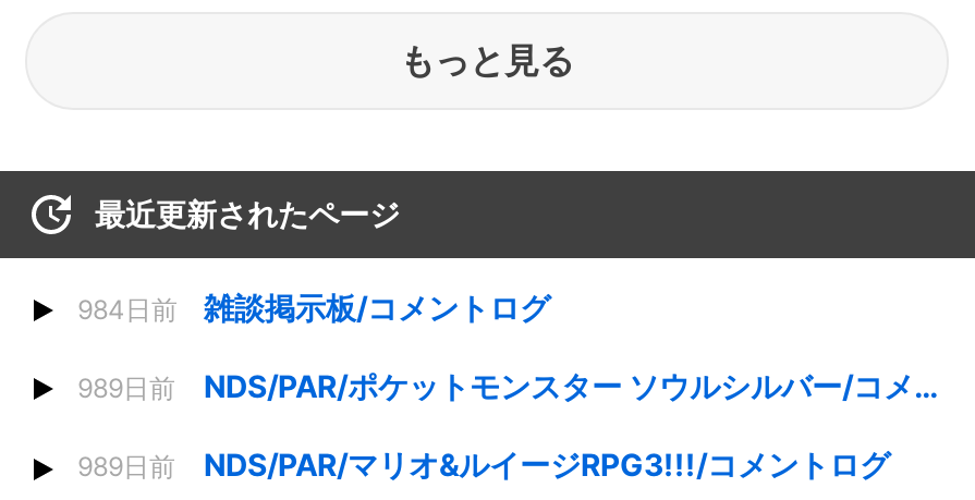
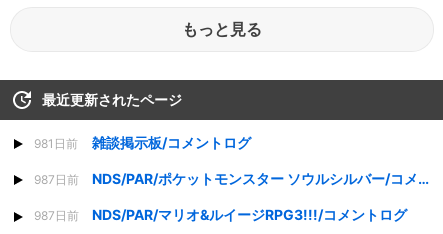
[77,289,550,326] 984日前 雑談掲示板/コメントログ -> [34,134,251,151] 981日前 雑談掲示板/コメントログ
[77,372,175,405] 989日前 -> [34,172,79,187] 987日前
[77,446,890,483] 989日前 NDS/PAR/マリオ&ルイージRPG3!!!/コメントログ -> [34,206,407,223] 987日前 NDS/PAR/マリオ&ルイージRPG3!!!/コメントログ

